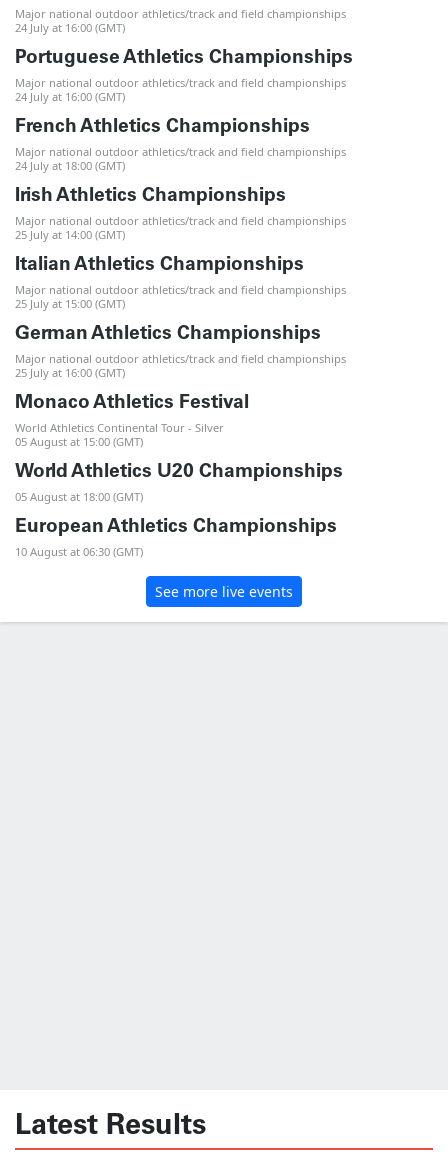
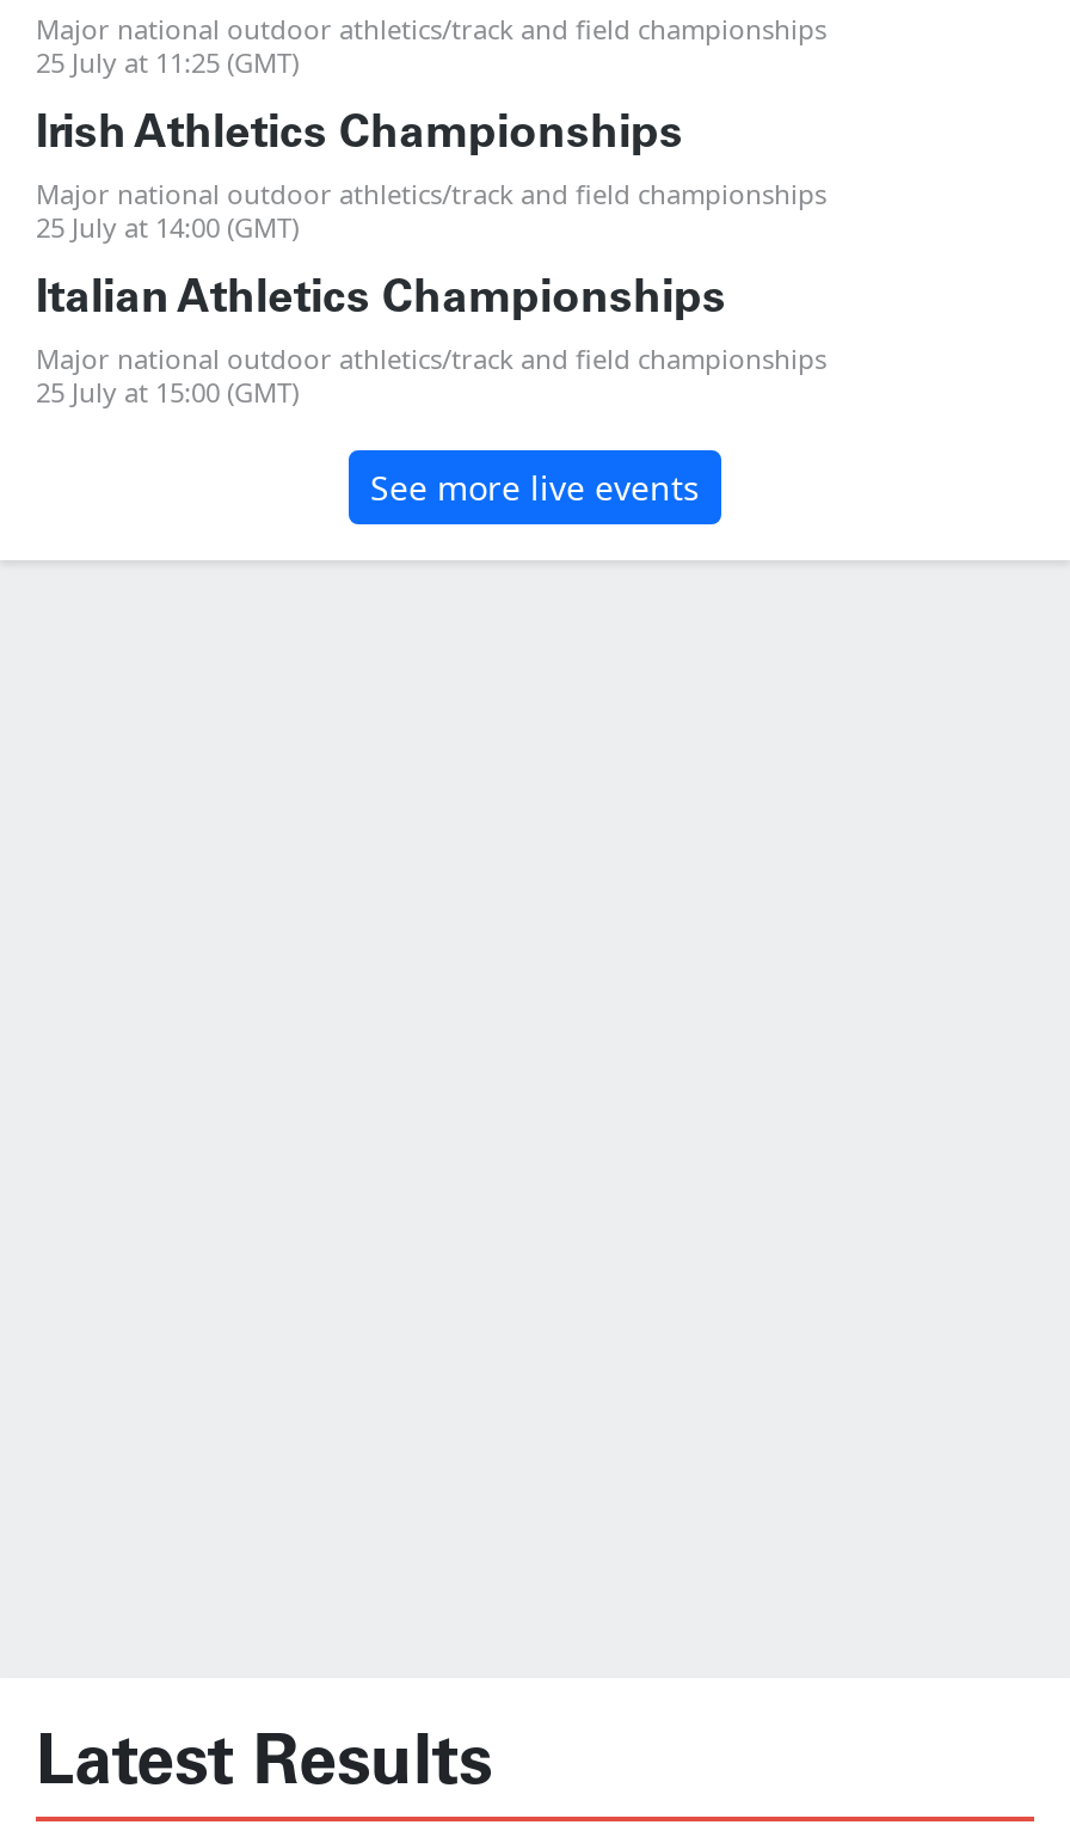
[15,20,353,173] 24 July at 16:00 (GMT) | Portuguese Athletics Championships | Major national outdoor athletics/track and field championships | 24 July at 16:00 (GMT) | French Athletics Championships | Major national outdoor athletics/track and field championships | 24 July at 18:00 (GMT) -> [36,46,299,81] 25 July at 11:25 (GMT)
[15,325,346,559] German Athletics Championships | Major national outdoor athletics/track and field championships | 25 July at 16:00 (GMT) | Monaco Athletics Festival | World Athletics Continental Tour - Silver | 05 August at 15:00 (GMT) | World Athletics U20 Championships | 05 August at 18:00 (GMT) | European Athletics Championships | 10 August at 06:30 (GMT) -> none

